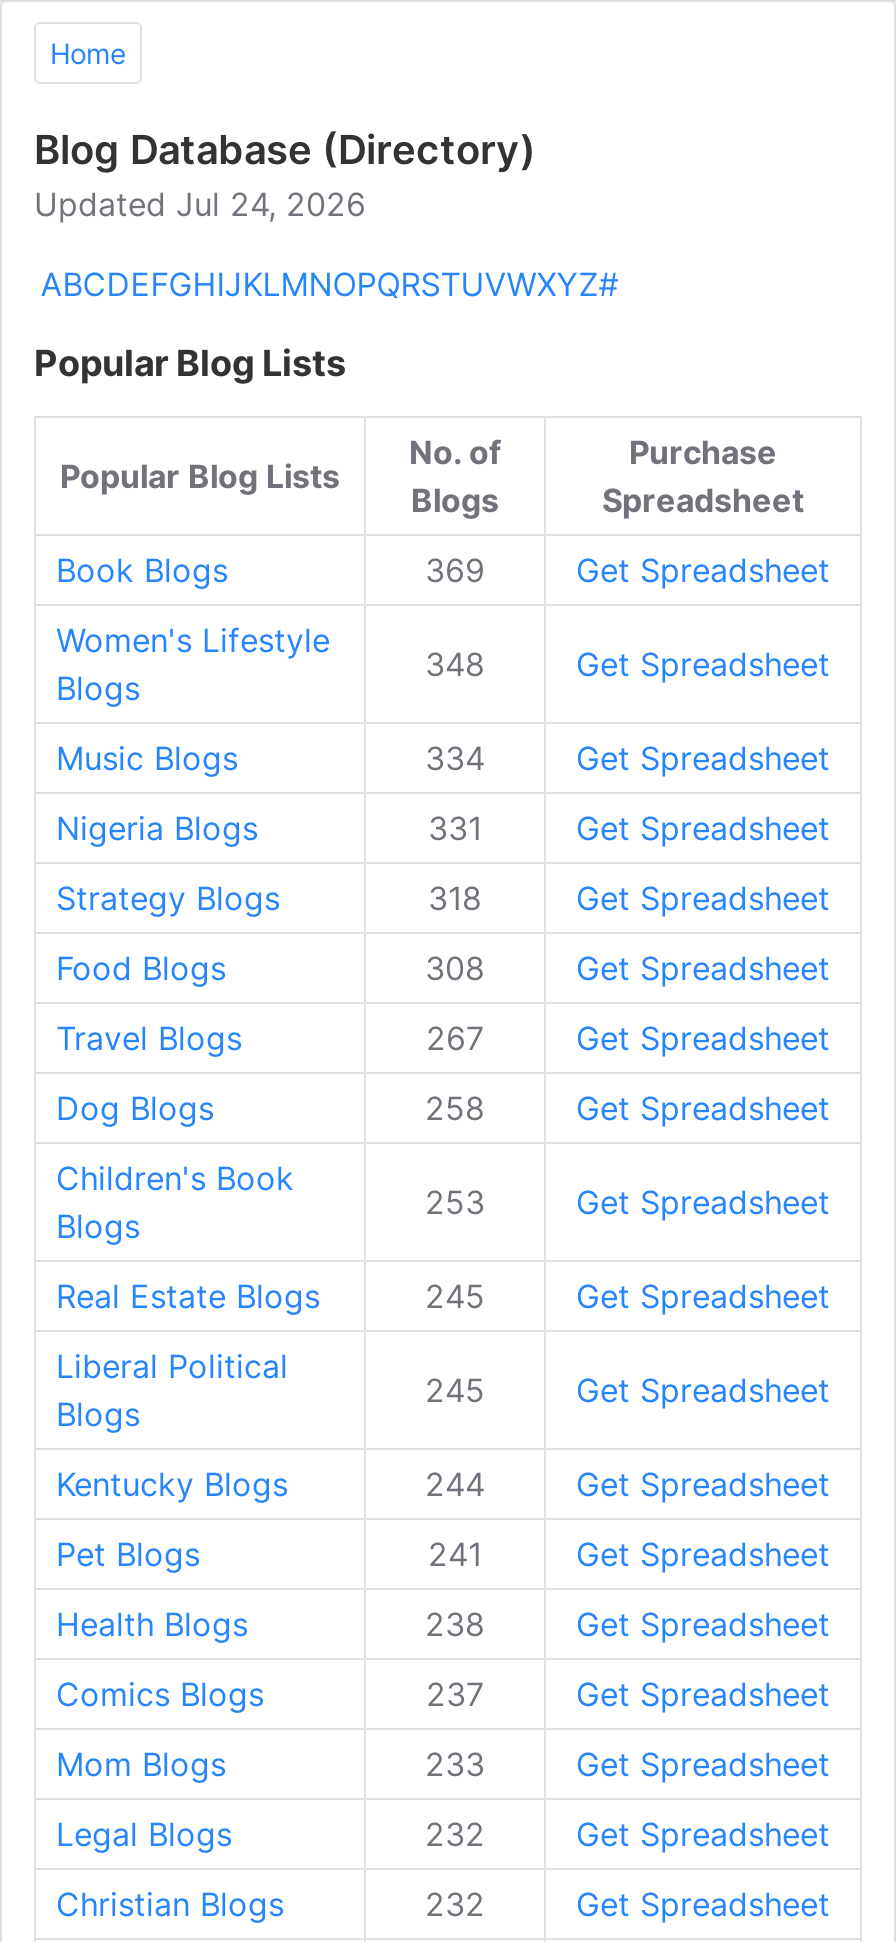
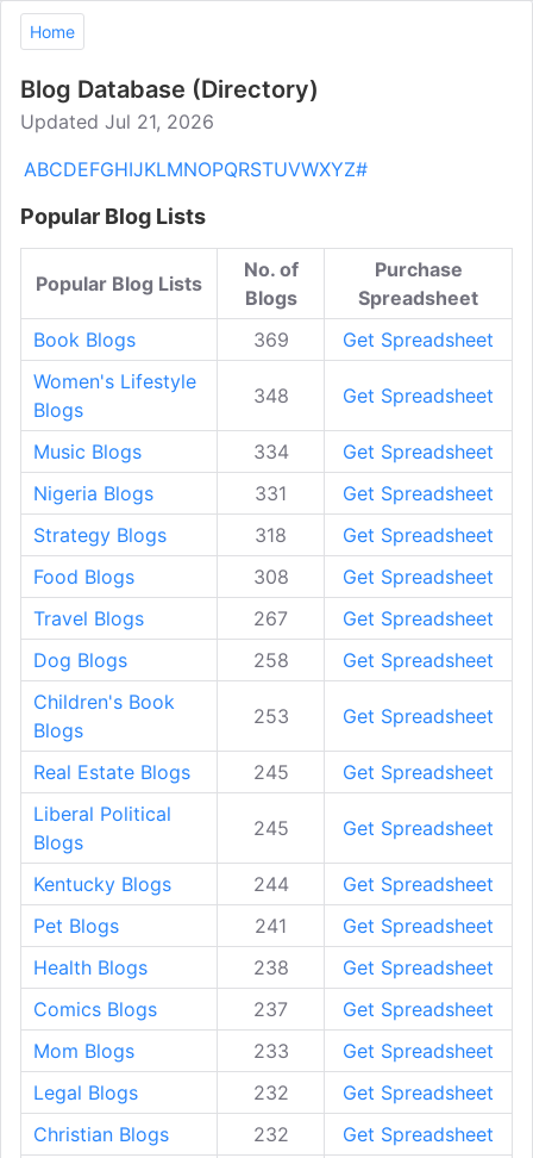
[34,183,366,223] Updated Jul 24, 2026 -> [20,109,214,133] Updated Jul 21, 2026

